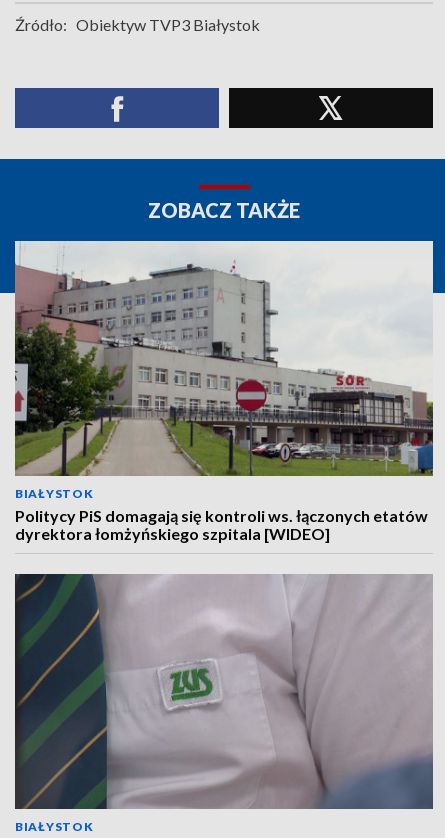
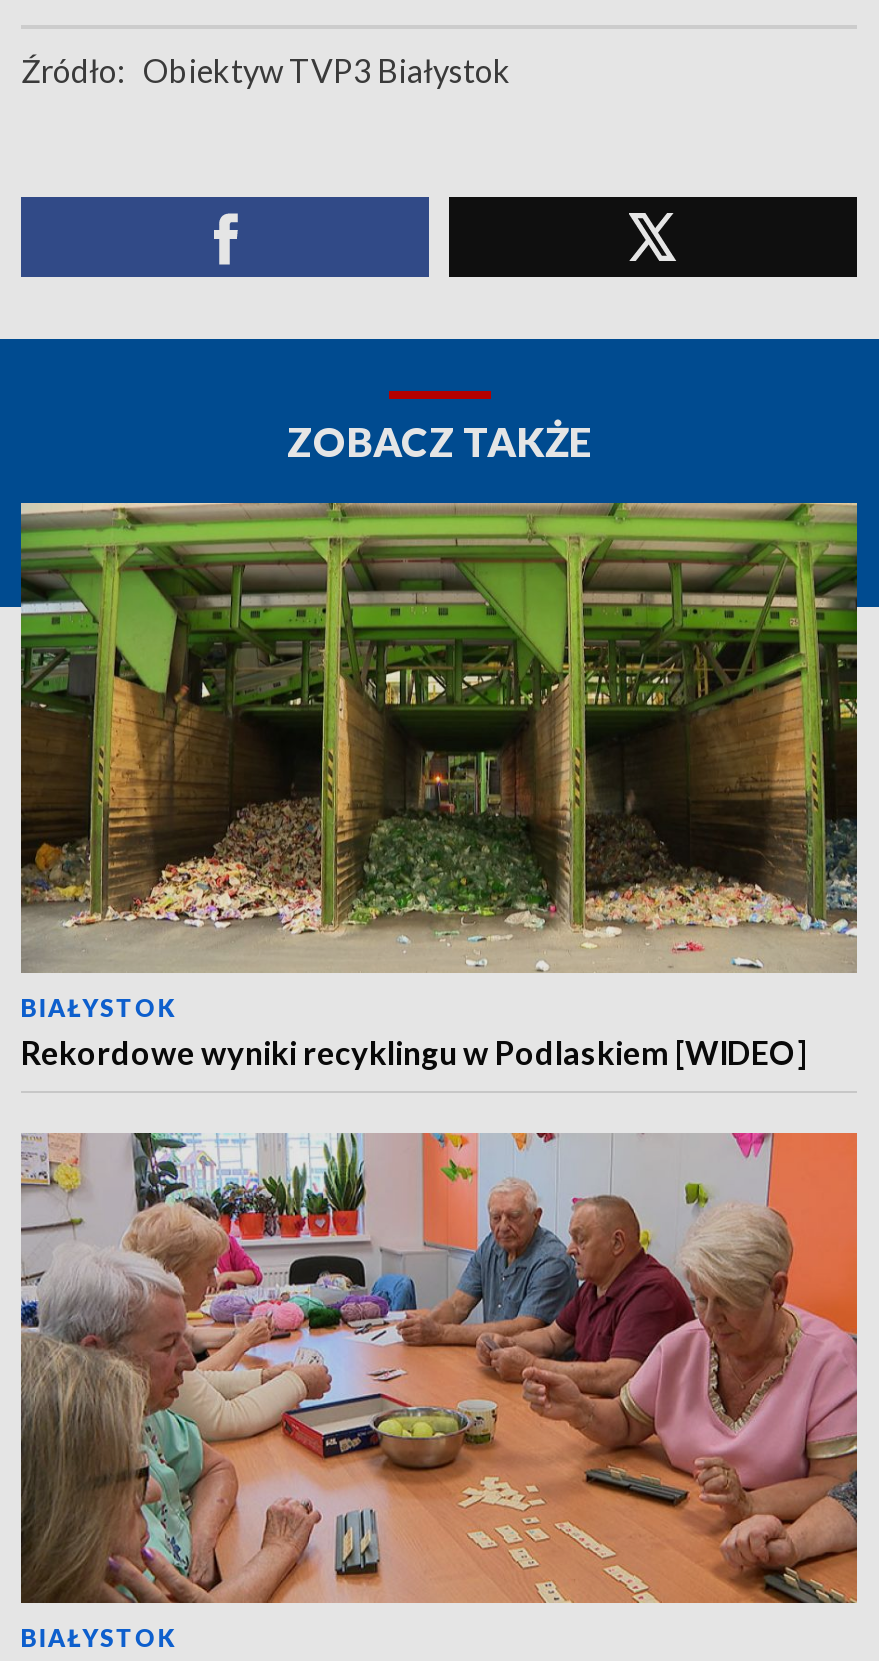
[14,240,434,543] [image] | Politycy PiS domagają się kontroli ws. łączonych etatów | dyrektora łomżyńskiego szpitala [WIDEO] -> [19,501,859,1071] [image] | Rekordowe wyniki recyklingu w Podlaskiem [WIDEO]
[15,573,434,810] [image] -> [19,1131,859,1605] [image]

